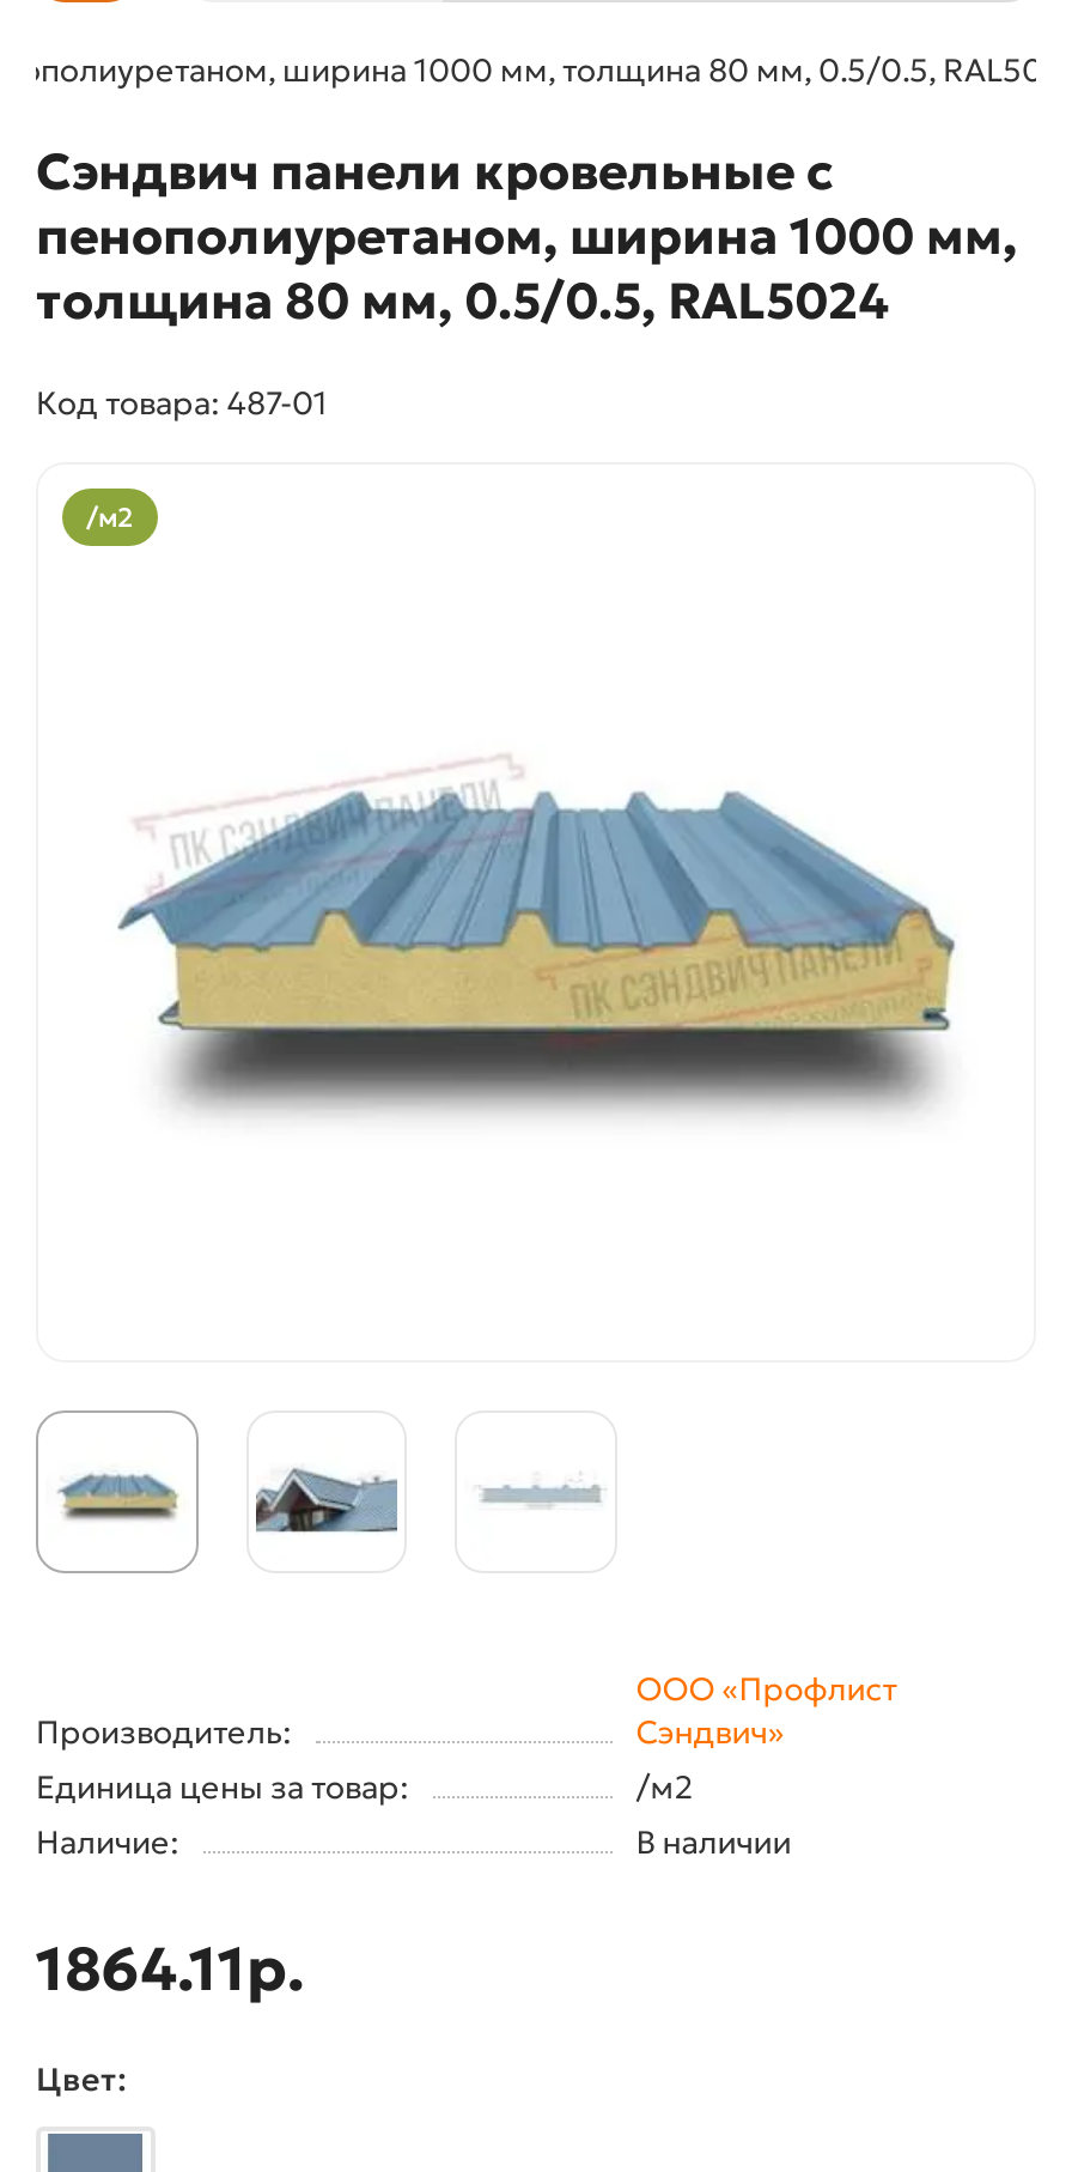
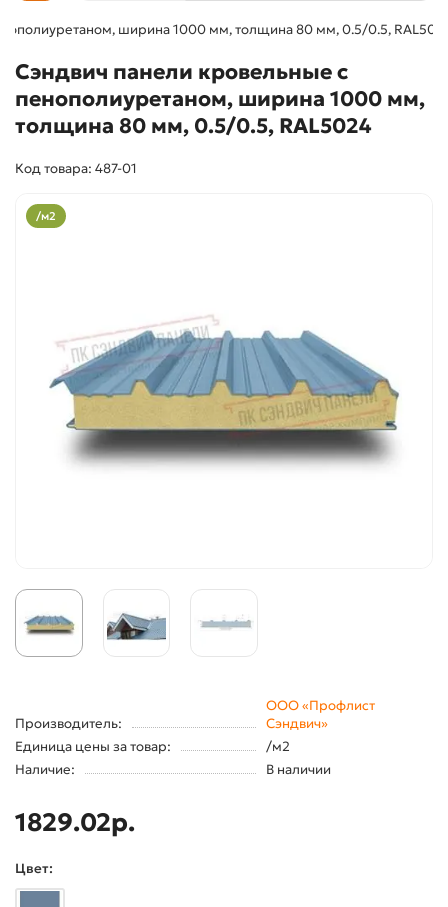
[36,1930,304,2007] 1864.11р. -> [15,806,135,838] 1829.02р.

